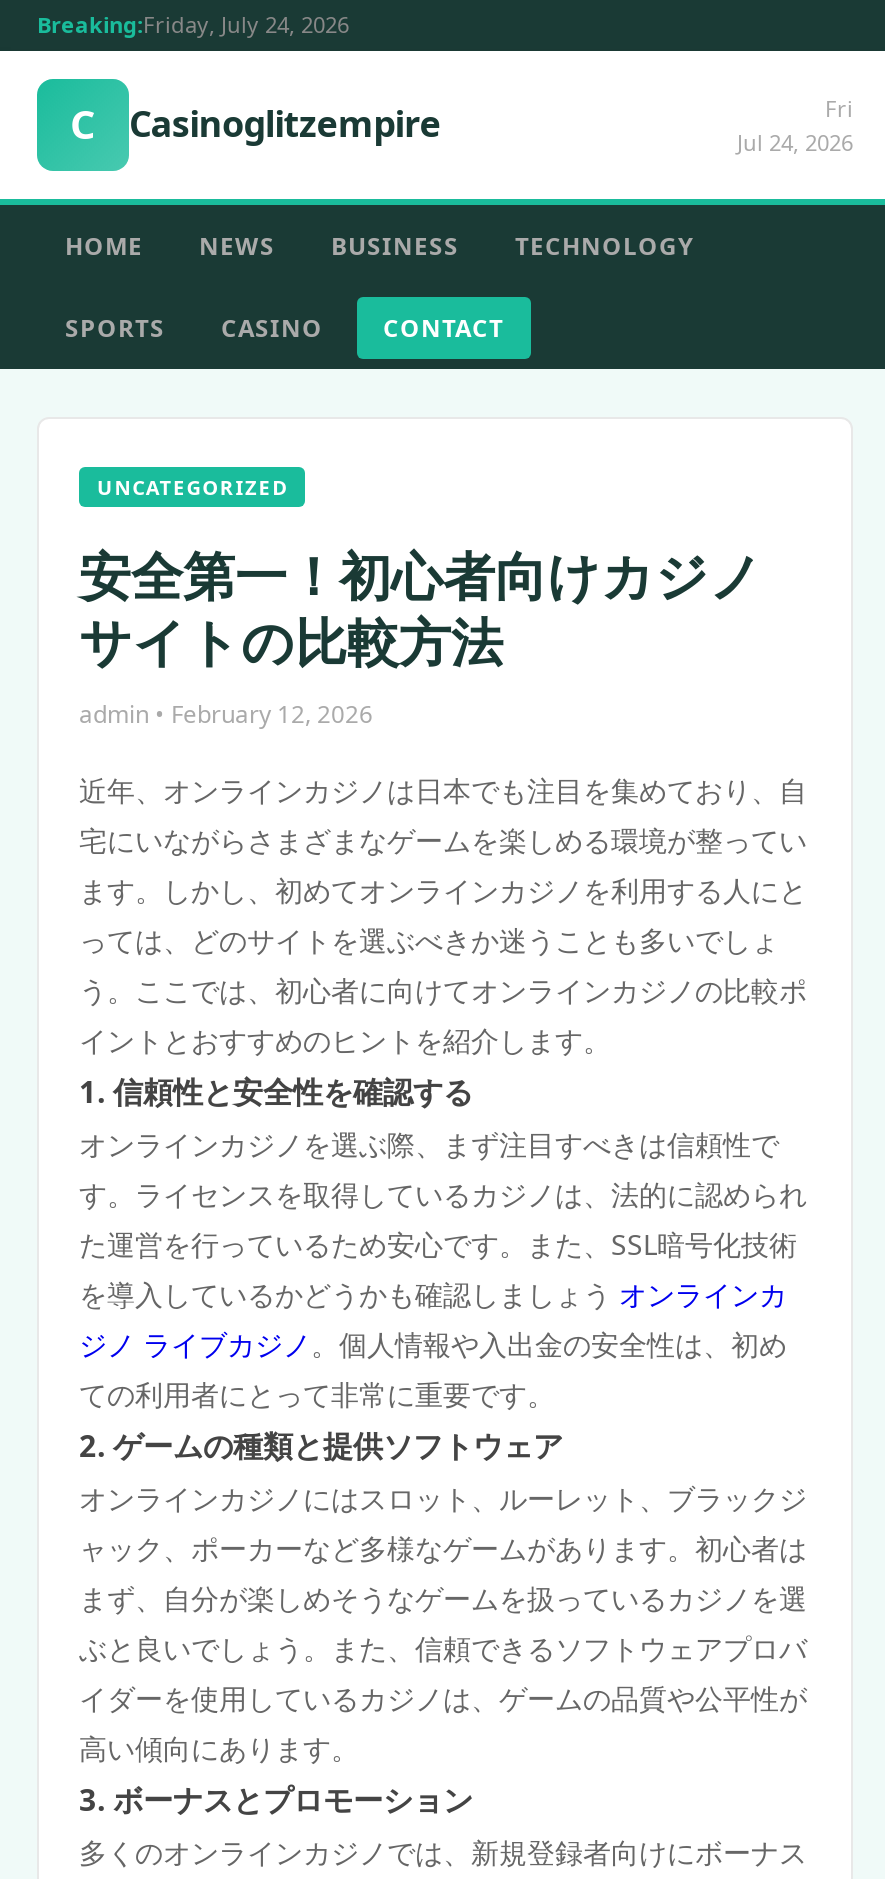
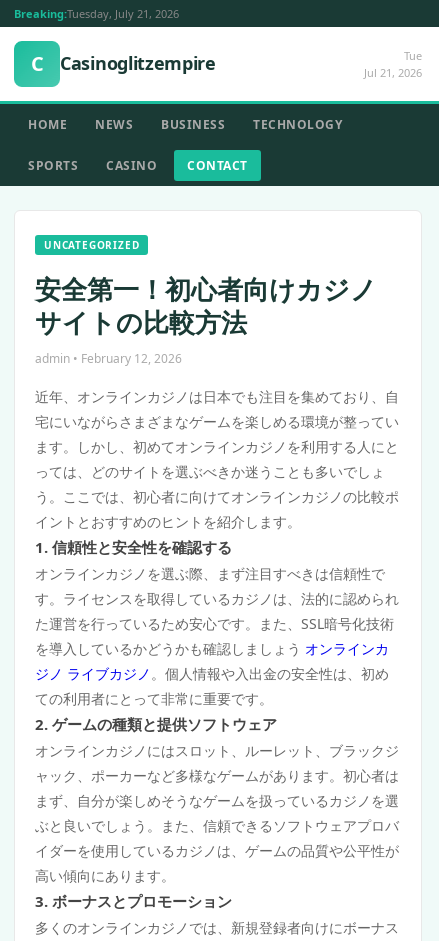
[37,9,349,39] Breaking:Friday, July 24, 2026 -> [14,6,179,21] Breaking:Tuesday, July 21, 2026
[737,93,853,157] Fri | Jul 24, 2026 -> [364,48,422,80] Tue | Jul 21, 2026

